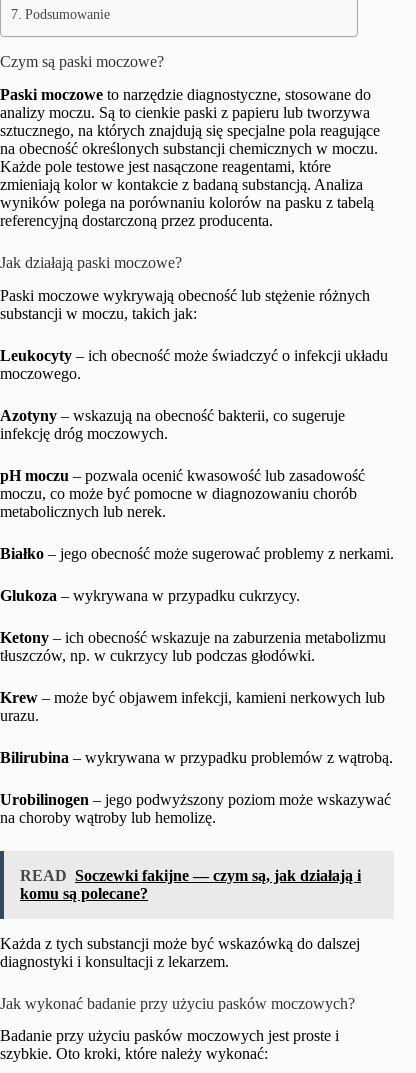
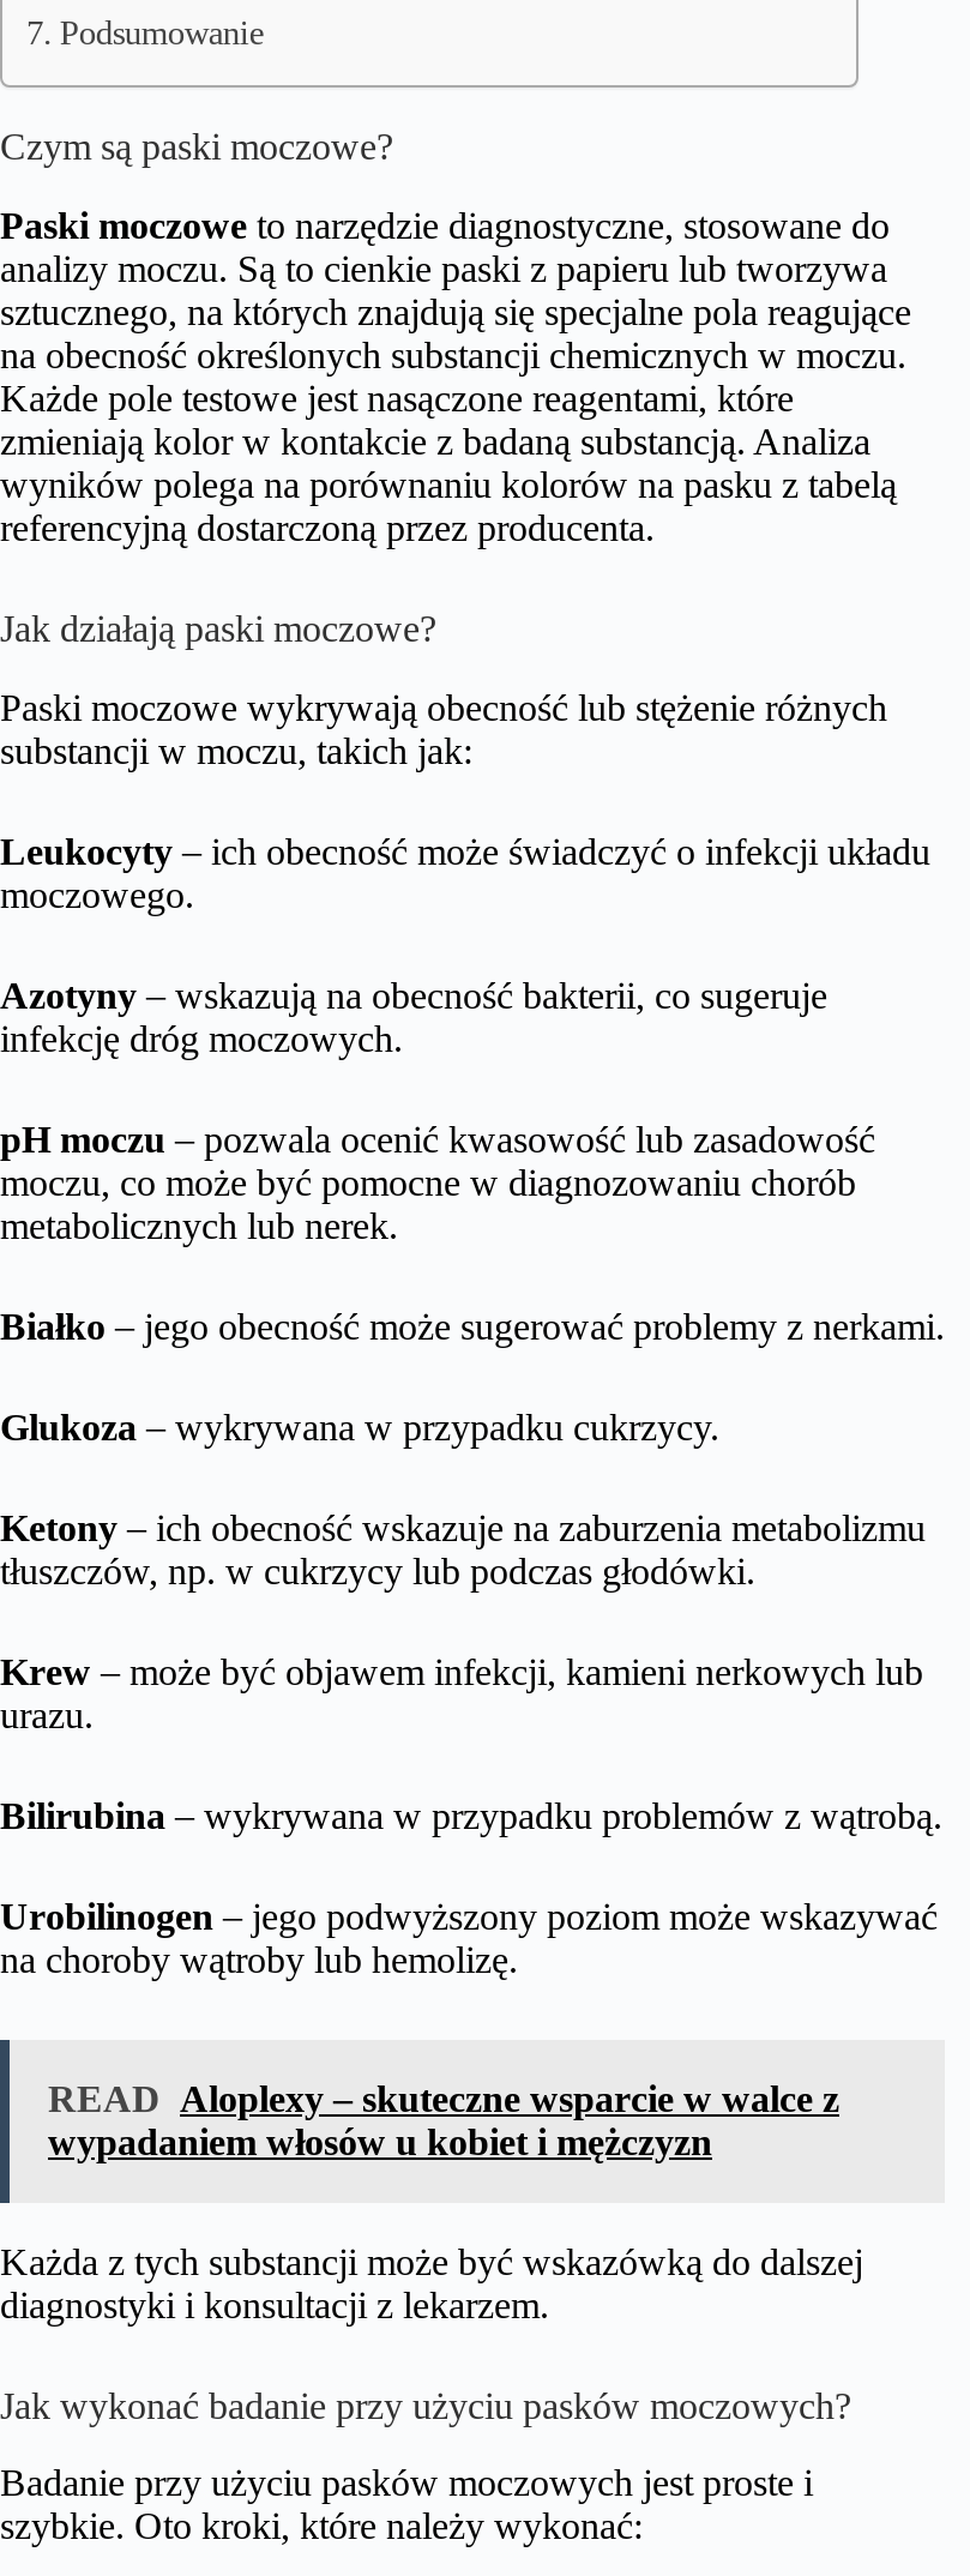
[20,867,361,902] READ Soczewki fakijne — czym są, jak działają i | komu są polecane? -> [48,2077,839,2161] READ Aloplexy – skuteczne wsparcie w walce z | wypadaniem włosów u kobiet i mężczyzn

